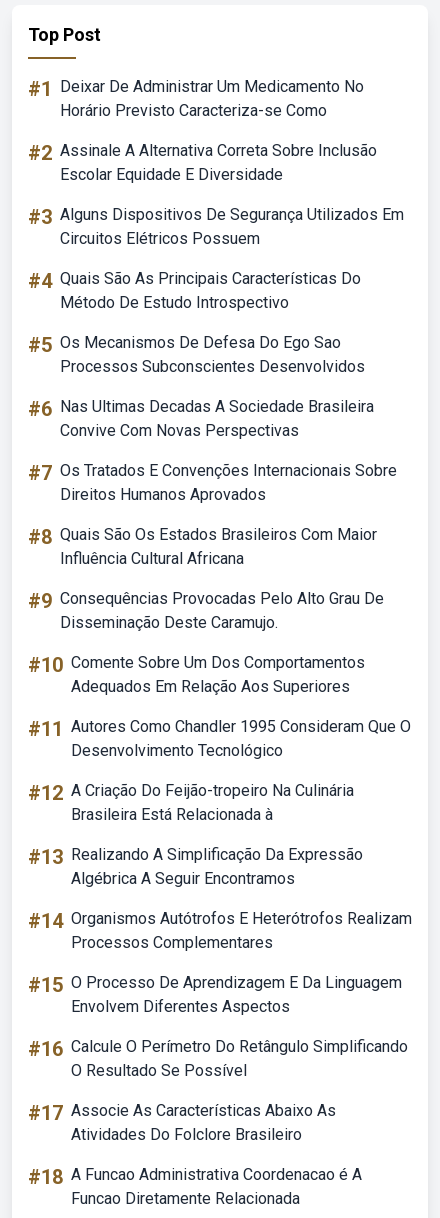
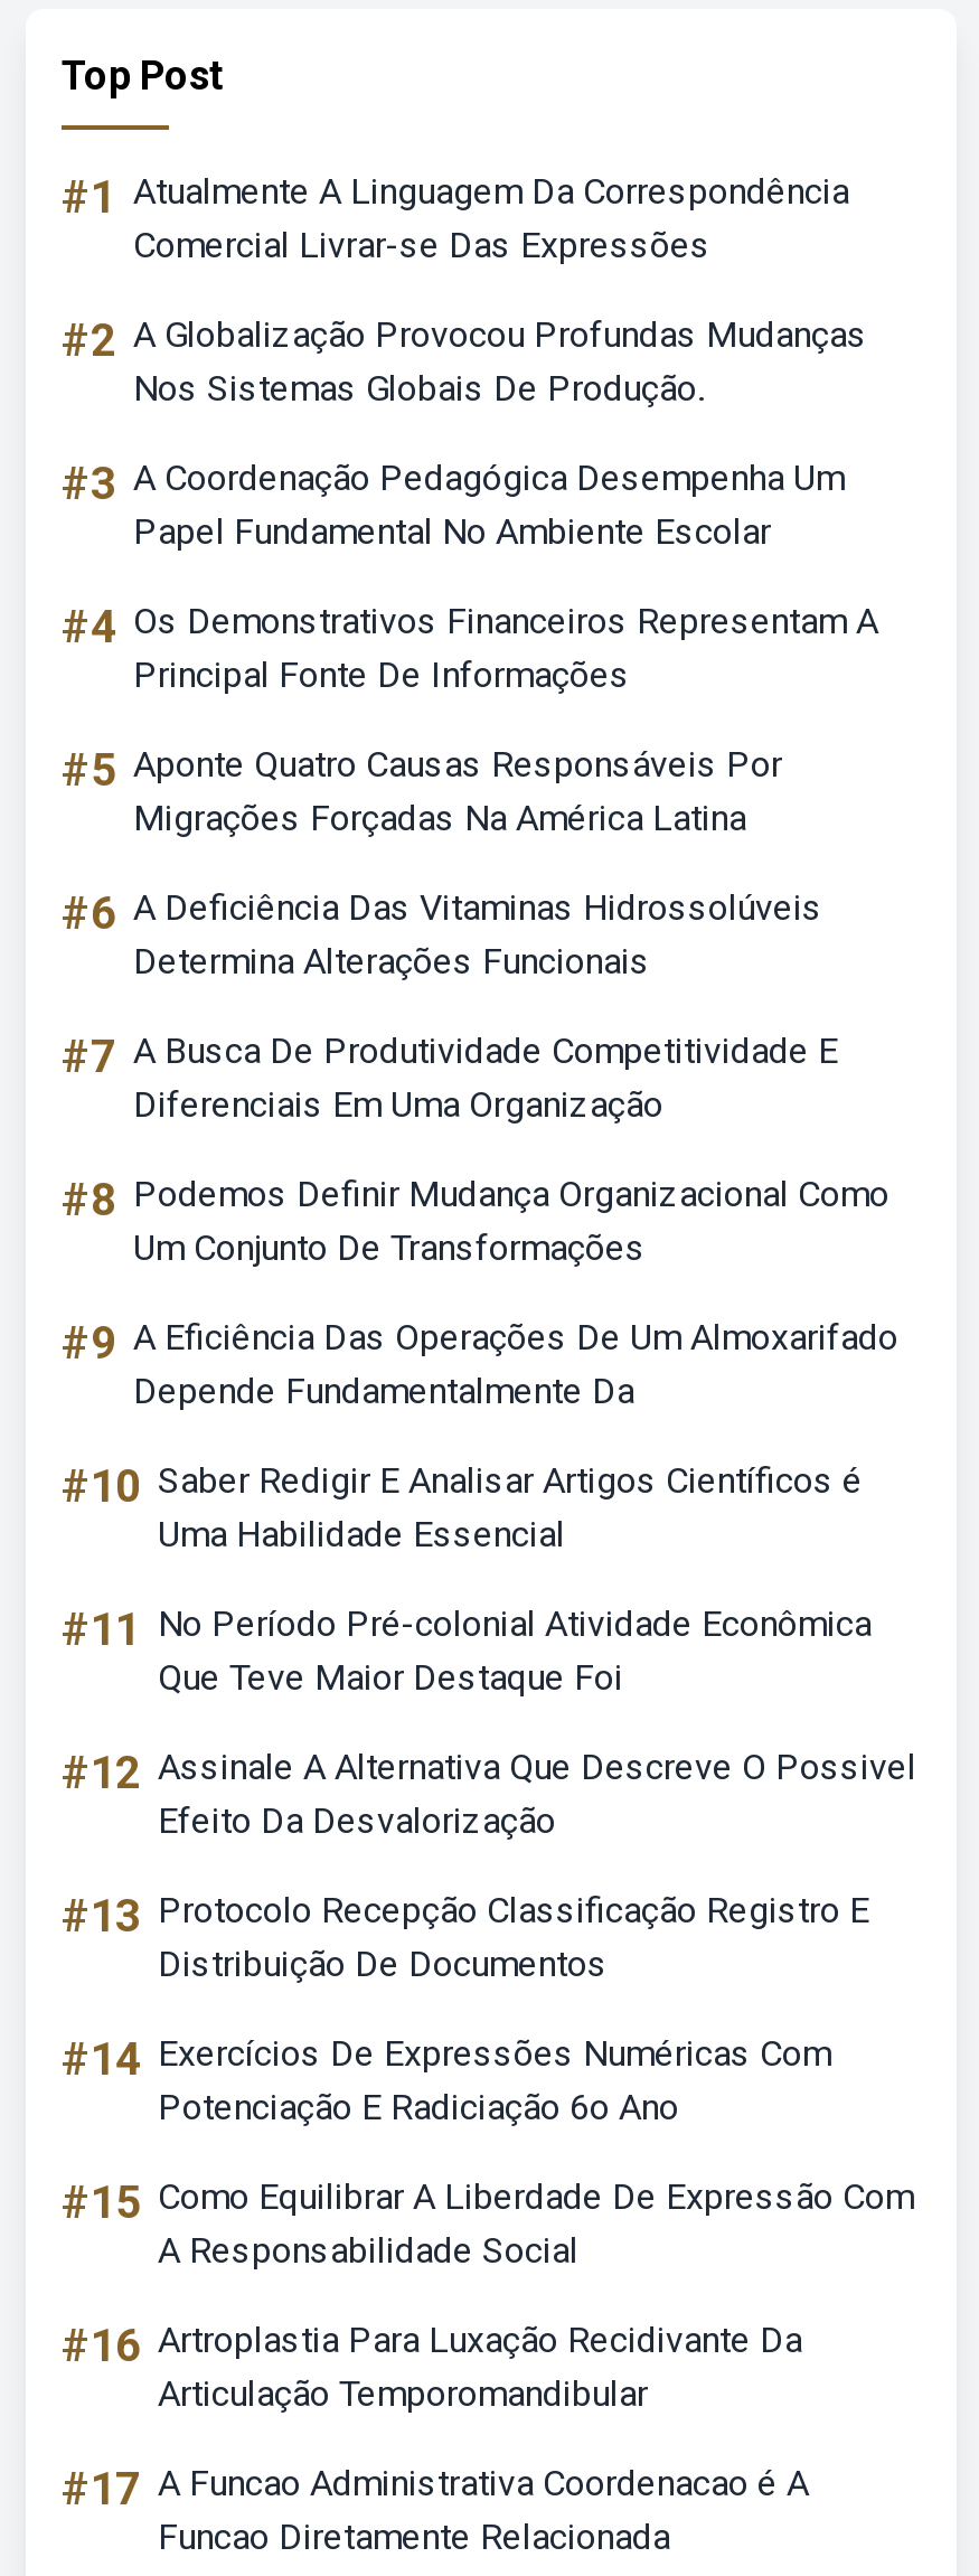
[28,77,412,1189] #1 Deixar De Administrar Um Medicamento No | Horário Previsto Caracteriza-se Como | #2 Assinale A Alternativa Correta Sobre Inclusão | Escolar Equidade E Diversidade | #3 Alguns Dispositivos De Segurança Utilizados Em | Circuitos Elétricos Possuem | #4 Quais São As Principais Características Do | Método De Estudo Introspectivo | #5 Os Mecanismos De Defesa Do Ego Sao | Processos Subconscientes Desenvolvidos | #6 Nas Ultimas Decadas A Sociedade Brasileira | Convive Com Novas Perspectivas | #7 Os Tratados E Convenções Internacionais Sobre | Direitos Humanos Aprovados | #8 Quais São Os Estados Brasileiros Com Maior | Influência Cultural Africana | #9 Consequências Provocadas Pelo Alto Grau De | Disseminação Deste Caramujo. | #10 Comente Sobre Um Dos Comportamentos | Adequados Em Relação Aos Superiores | #11 Autores Como Chandler 1995 Consideram Que O | Desenvolvimento Tecnológico | #12 A Criação Do Feijão-tropeiro Na Culinária | Brasileira Está Relacionada à | #13 Realizando A Simplificação Da Expressão | Algébrica A Seguir Encontramos | #14 Organismos Autótrofos E Heterótrofos Realizam | Processos Complementares | #15 O Processo De Aprendizagem E Da Linguagem | Envolvem Diferentes Aspectos | #16 Calcule O Perímetro Do Retângulo Simplificando | O Resultado Se Possível | #17 Associe As Características Abaixo As | Atividades Do Folclore Brasileiro | #18 A Funcao Administrativa Coordenacao é A -> [62,170,916,2516] #1 Atualmente A Linguagem Da Correspondência | Comercial Livrar-se Das Expressões | #2 A Globalização Provocou Profundas Mudanças | Nos Sistemas Globais De Produção. | #3 A Coordenação Pedagógica Desempenha Um | Papel Fundamental No Ambiente Escolar | #4 Os Demonstrativos Financeiros Representam A | Principal Fonte De Informações | #5 Aponte Quatro Causas Responsáveis Por | Migrações Forçadas Na América Latina | #6 A Deficiência Das Vitaminas Hidrossolúveis | Determina Alterações Funcionais | #7 A Busca De Produtividade Competitividade E | Diferenciais Em Uma Organização | #8 Podemos Definir Mudança Organizacional Como | Um Conjunto De Transformações | #9 A Eficiência Das Operações De Um Almoxarifado | Depende Fundamentalmente Da | #10 Saber Redigir E Analisar Artigos Científicos é | Uma Habilidade Essencial | #11 No Período Pré-colonial Atividade Econômica | Que Teve Maior Destaque Foi | #12 Assinale A Alternativa Que Descreve O Possivel | Efeito Da Desvalorização | #13 Protocolo Recepção Classificação Registro E | Distribuição De Documentos | #14 Exercícios De Expressões Numéricas Com | Potenciação E Radiciação 6o Ano | #15 Como Equilibrar A Liberdade De Expressão Com | A Responsabilidade Social | #16 Artroplastia Para Luxação Recidivante Da | Articulação Temporomandibular | #17 A Funcao Administrativa Coordenacao é A

